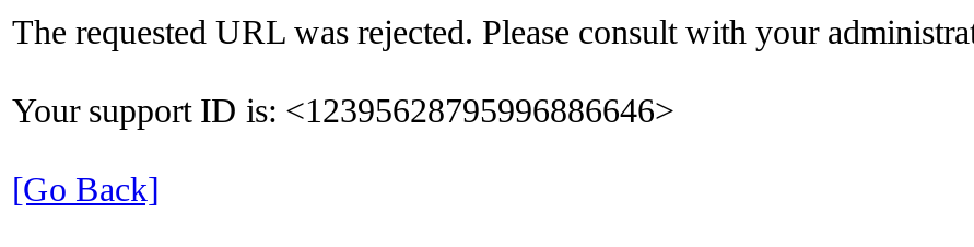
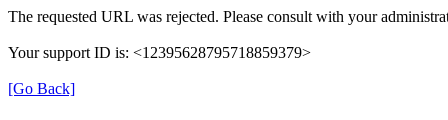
[12,92,674,129] Your support ID is: <12395628795996886646> -> [8,44,311,61] Your support ID is: <12395628795718859379>

